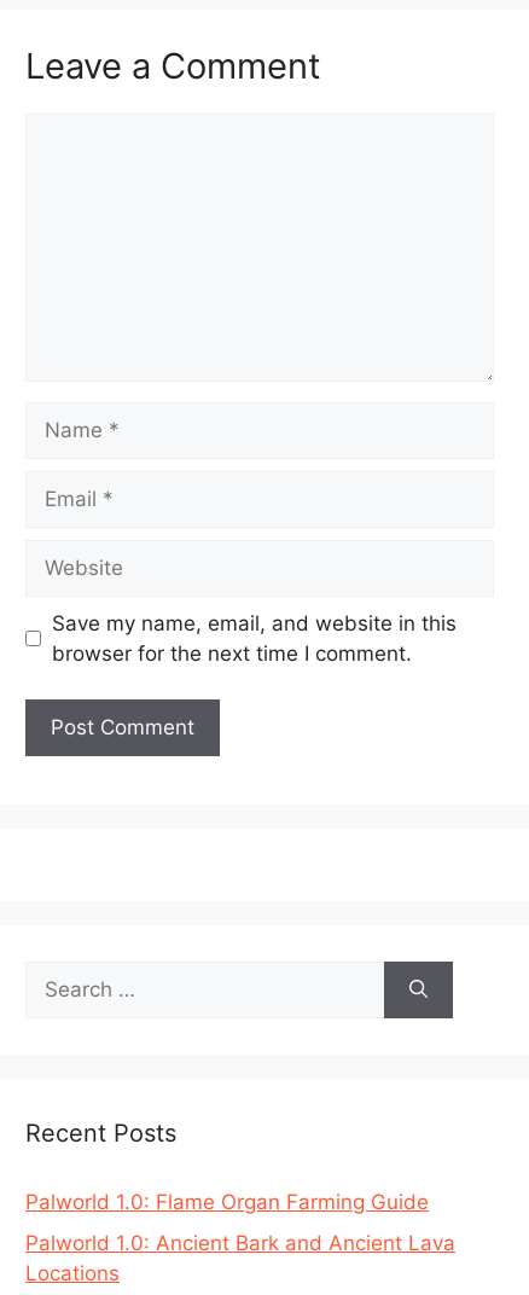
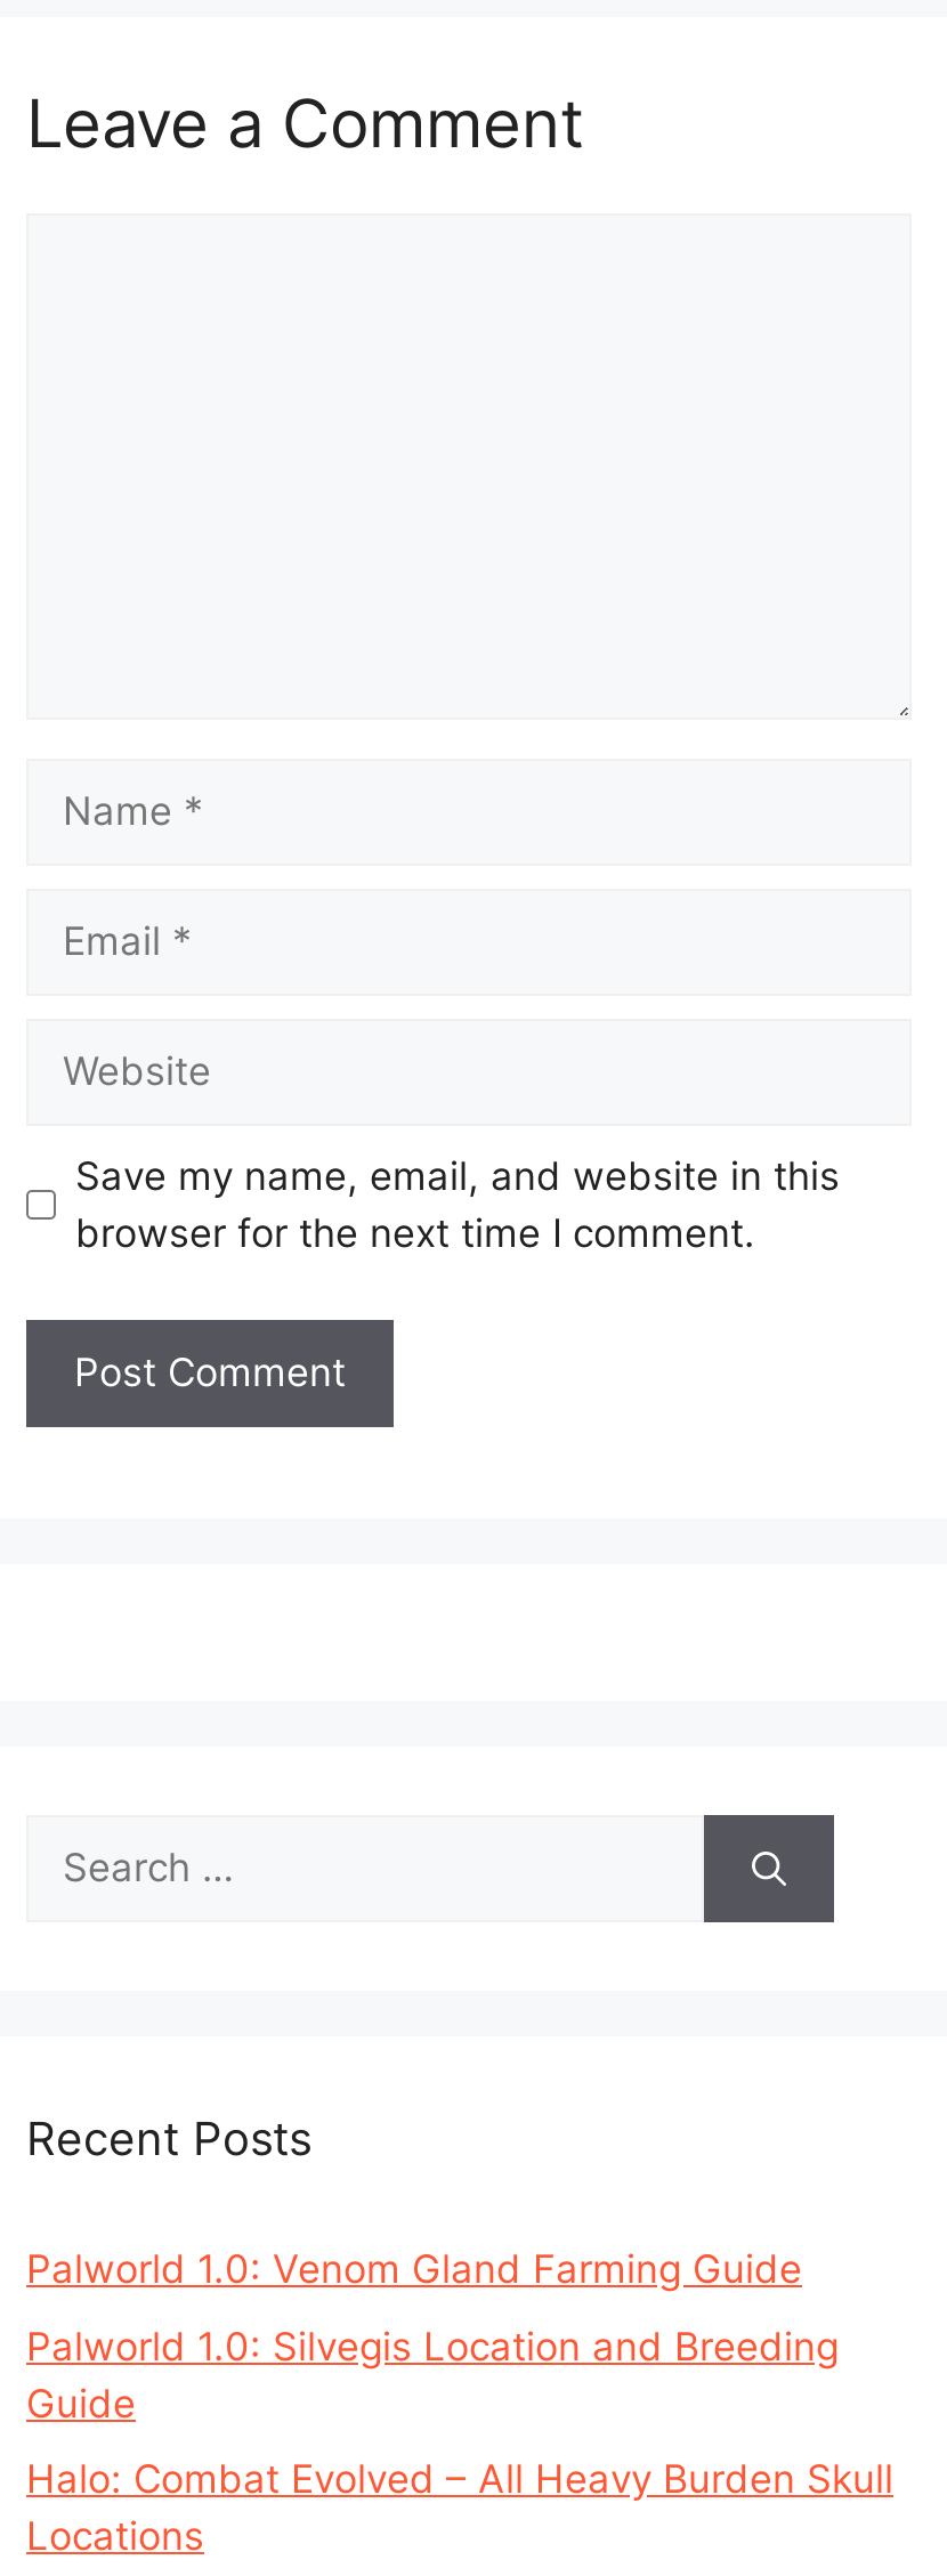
[25,1190,455,1255] Palworld 1.0: Flame Organ Farming Guide | Palworld 1.0: Ancient Bark and Ancient Lava -> [26,2247,893,2503] Palworld 1.0: Venom Gland Farming Guide | Palworld 1.0: Silvegis Location and Breeding | Guide | Halo: Combat Evolved – All Heavy Burden Skull

